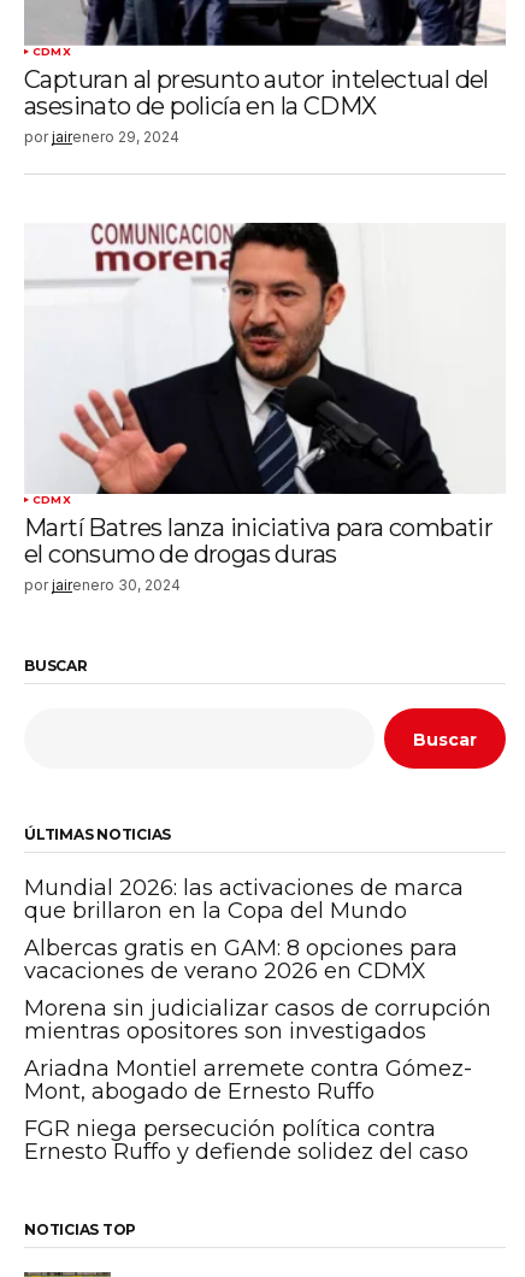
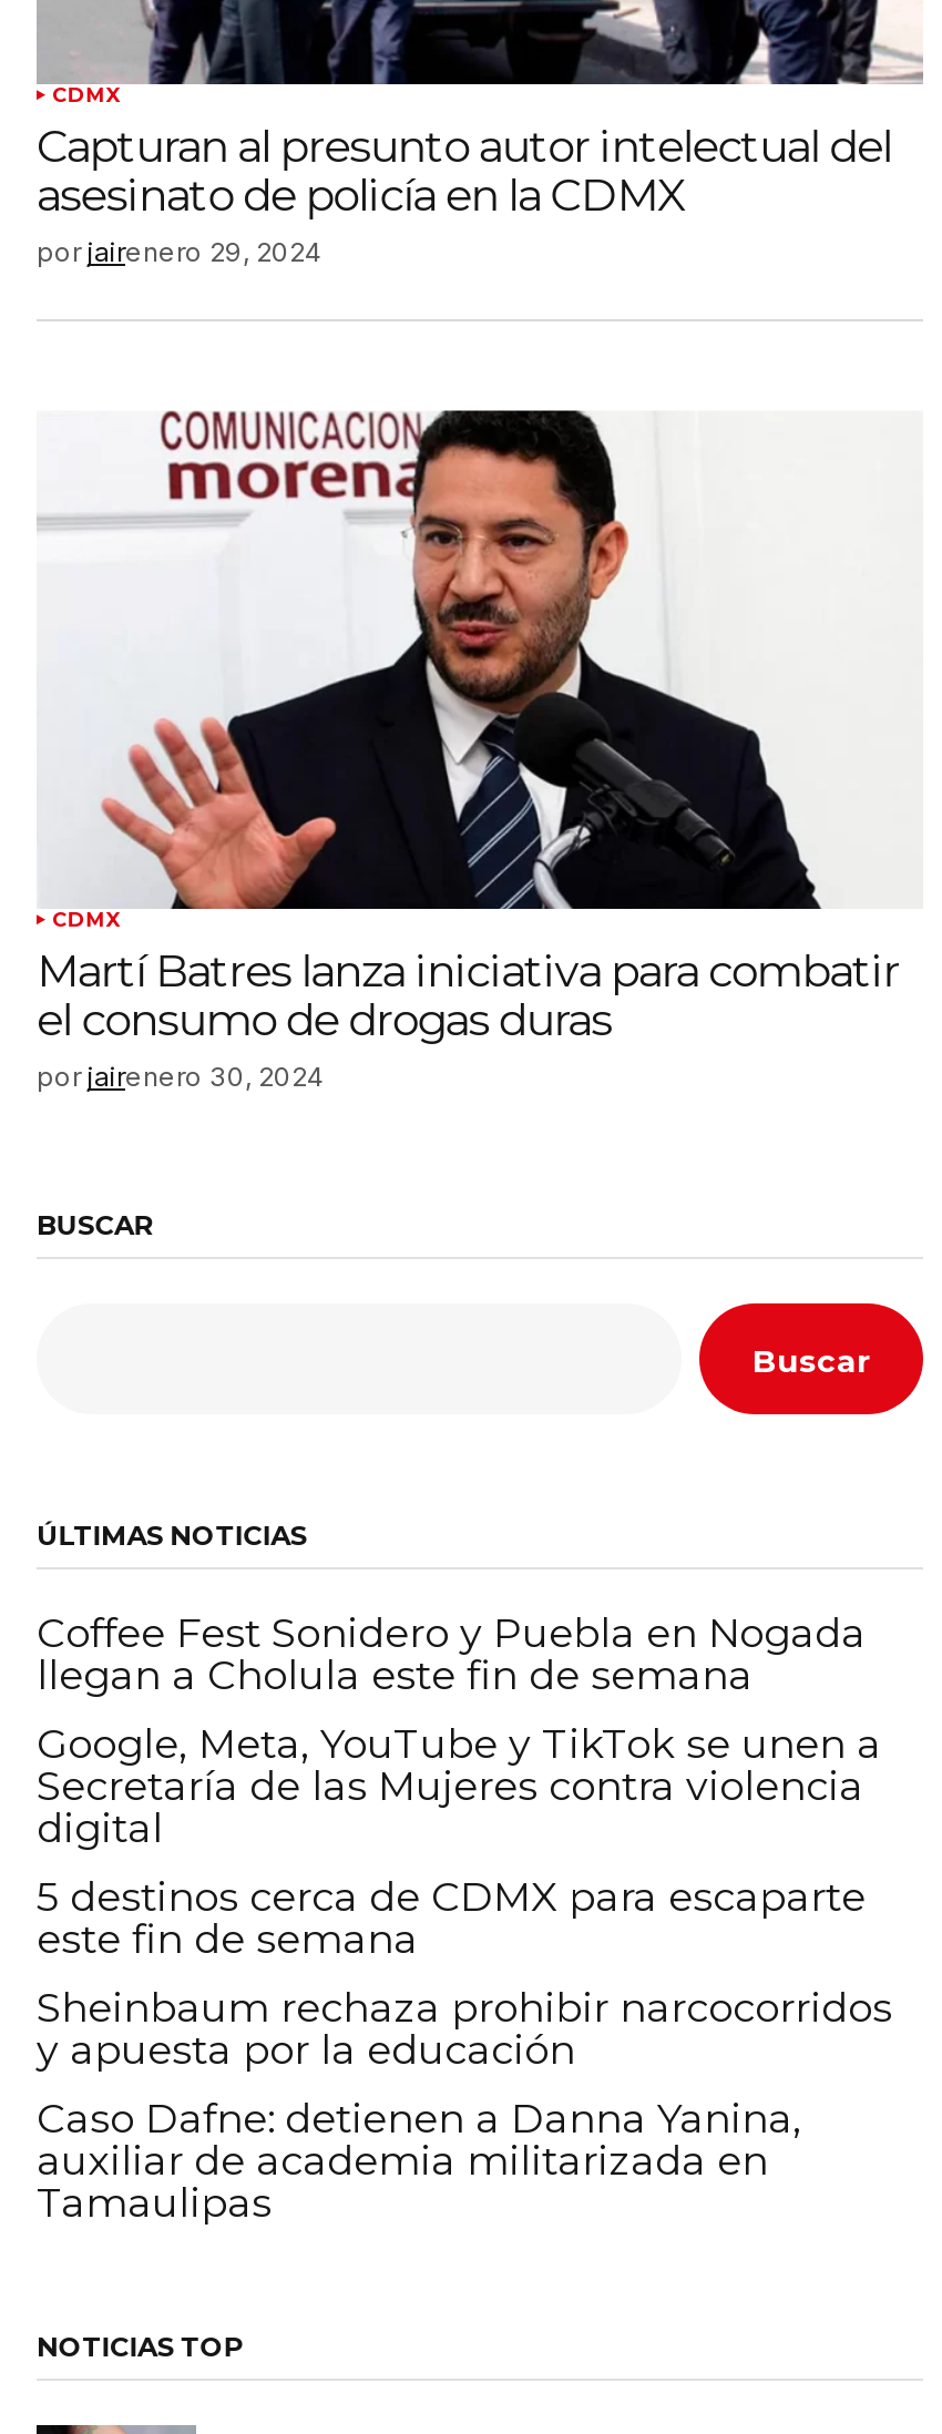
[24,875,491,1165] Mundial 2026: las activaciones de marca | que brillaron en la Copa del Mundo | Albercas gratis en GAM: 8 opciones para | vacaciones de verano 2026 en CDMX | Morena sin judicializar casos de corrupción | mientras opositores son investigados | Ariadna Montiel arremete contra Gómez- | Mont, abogado de Ernesto Ruffo | FGR niega persecución política contra | Ernesto Ruffo y defiende solidez del caso -> [37,1610,892,2228] Coffee Fest Sonidero y Puebla en Nogada | llegan a Cholula este fin de semana | Google, Meta, YouTube y TikTok se unen a | Secretaría de las Mujeres contra violencia | digital | 5 destinos cerca de CDMX para escaparte | este fin de semana | Sheinbaum rechaza prohibir narcocorridos | y apuesta por la educación | Caso Dafne: detienen a Danna Yanina, | auxiliar de academia militarizada en | Tamaulipas

